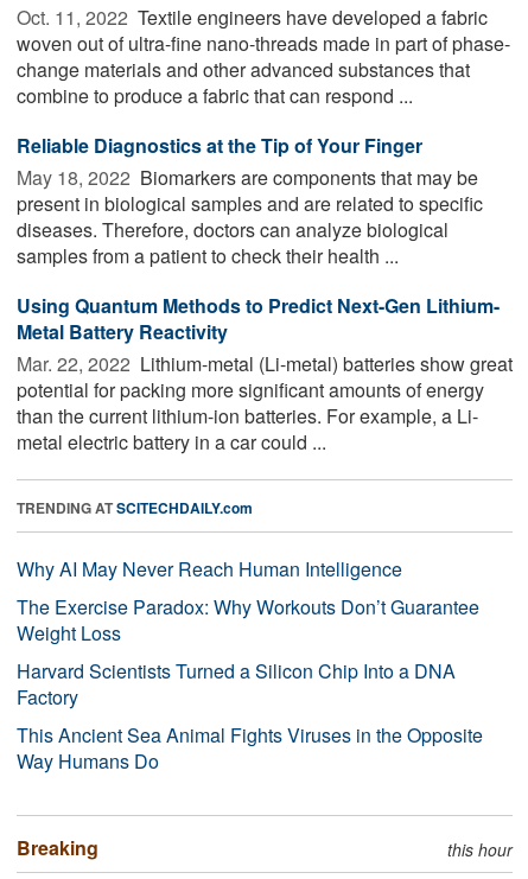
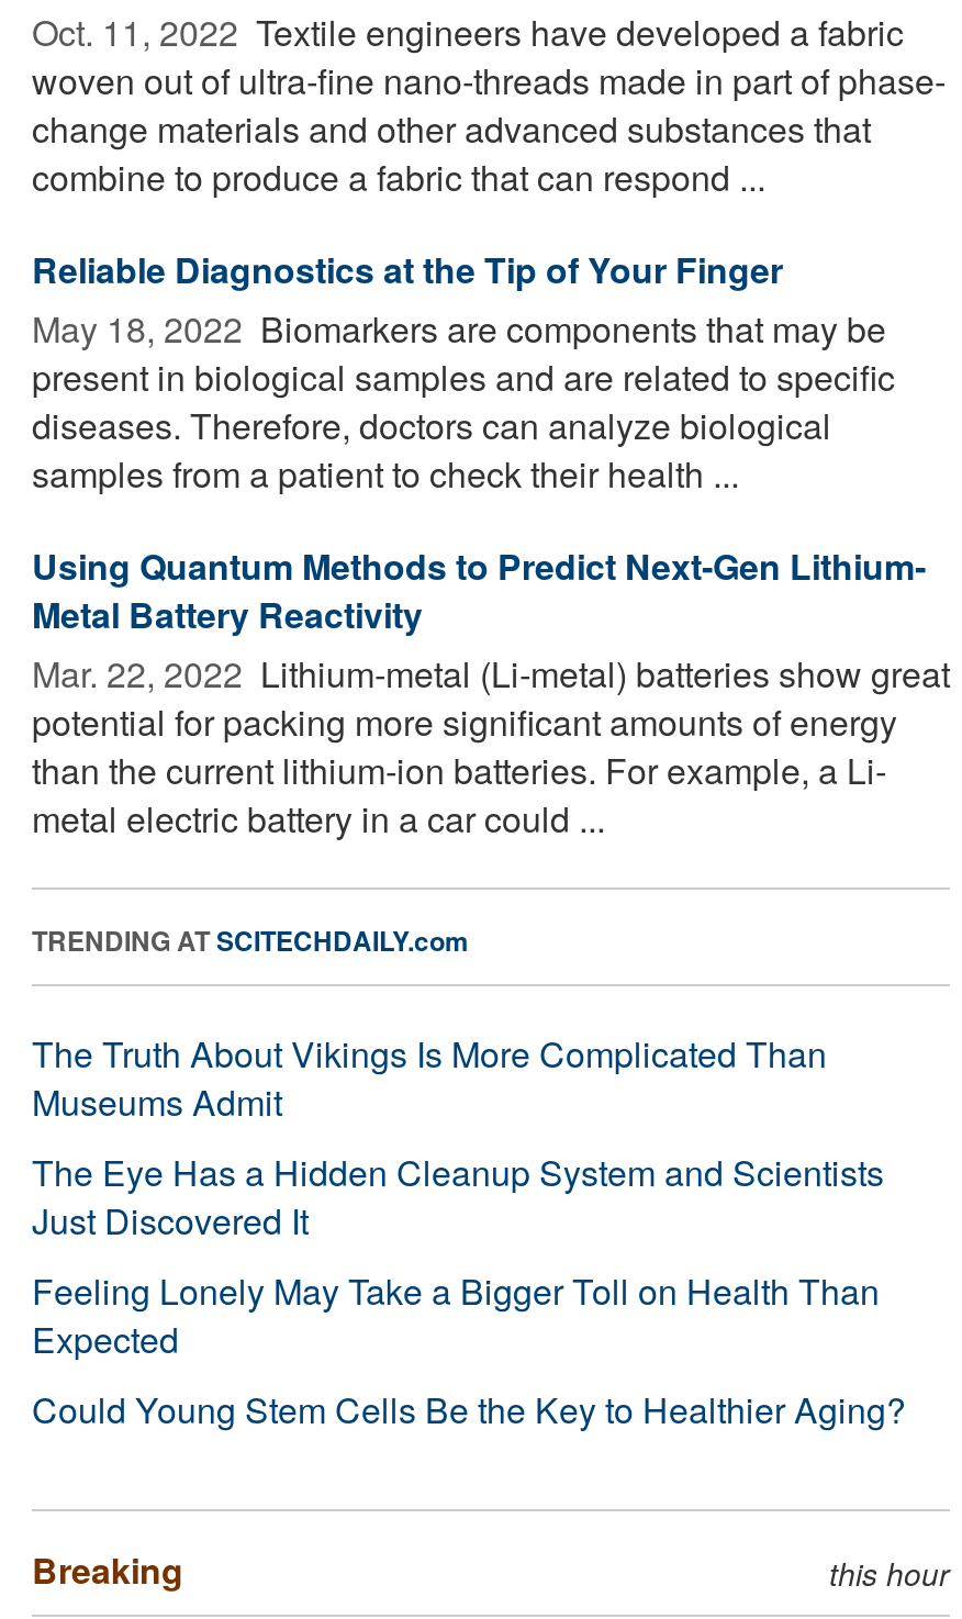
[17,555,483,774] Why AI May Never Reach Human Intelligence | The Exercise Paradox: Why Workouts Don’t Guarantee | Weight Loss | Harvard Scientists Turned a Silicon Chip Into a DNA | Factory | This Ancient Sea Animal Fights Viruses in the Opposite | Way Humans Do -> [32,1028,906,1434] The Truth About Vikings Is More Complicated Than | Museums Admit | The Eye Has a Hidden Cleanup System and Scientists | Just Discovered It | Feeling Lonely May Take a Bigger Toll on Health Than | Expected | Could Young Stem Cells Be the Key to Healthier Aging?

